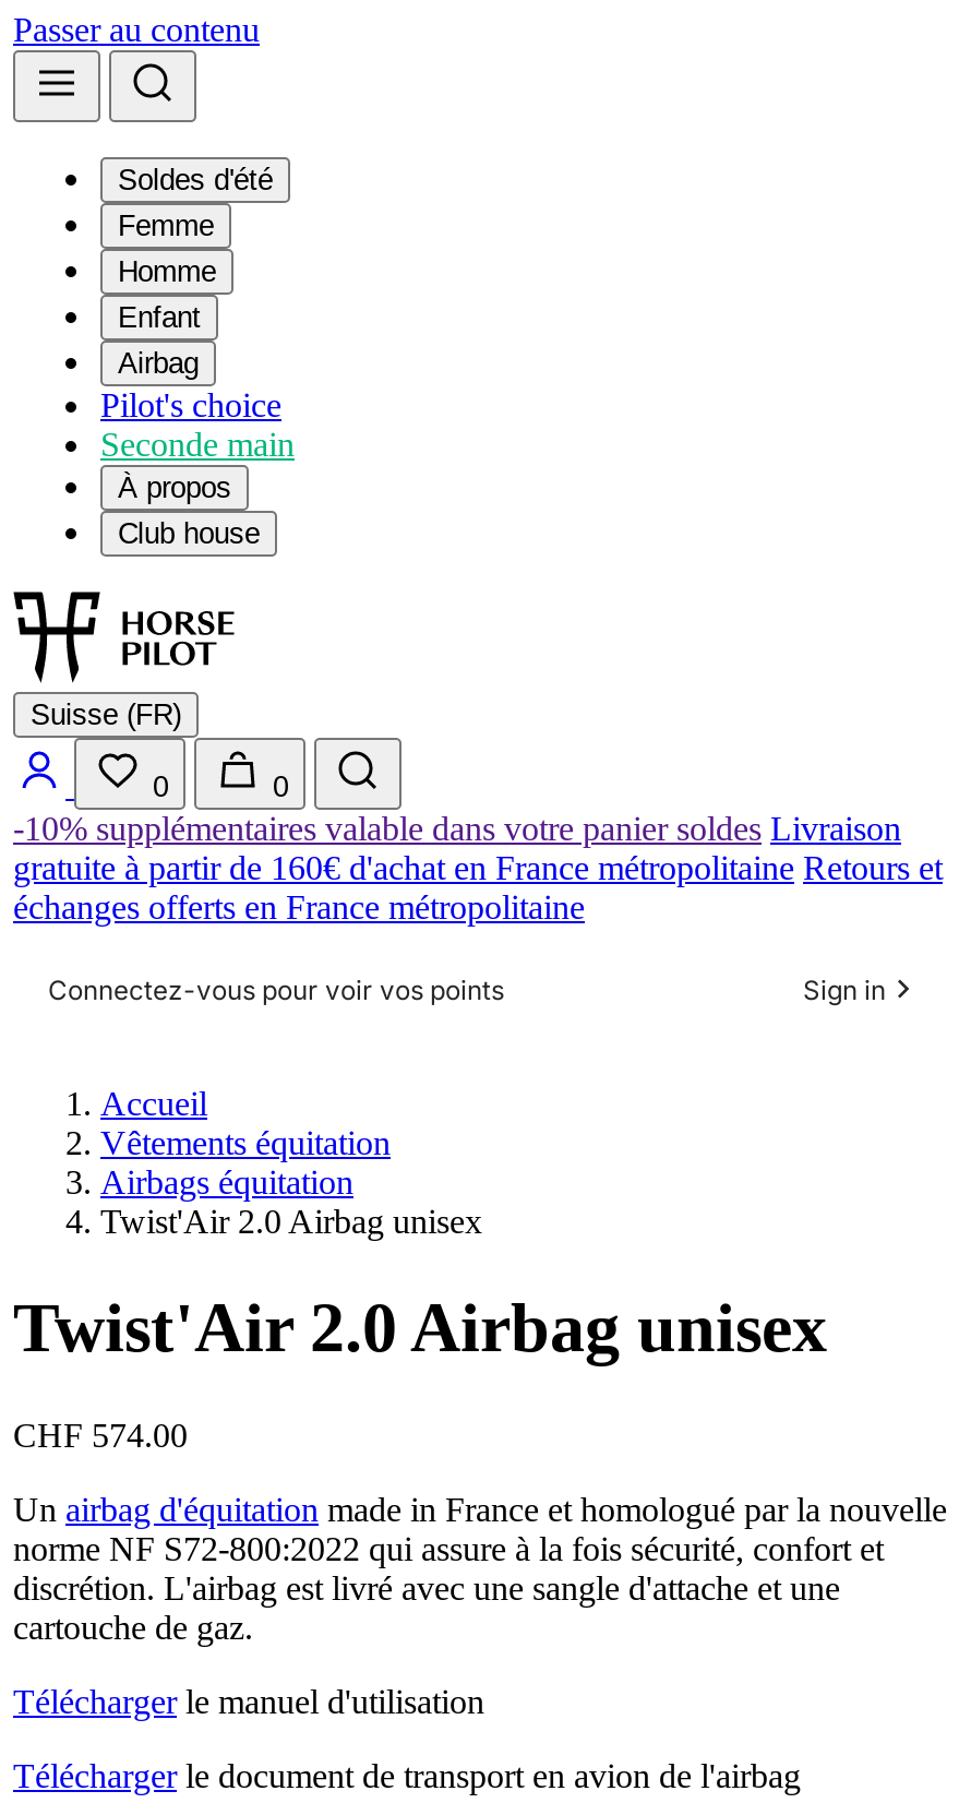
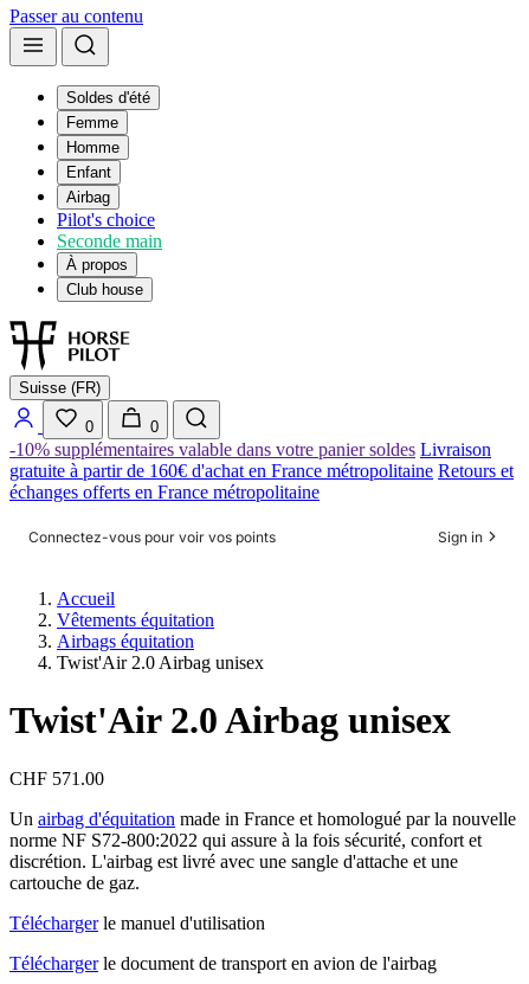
[13,1416,188,1454] CHF 574.00 -> [9,768,104,789] CHF 571.00

